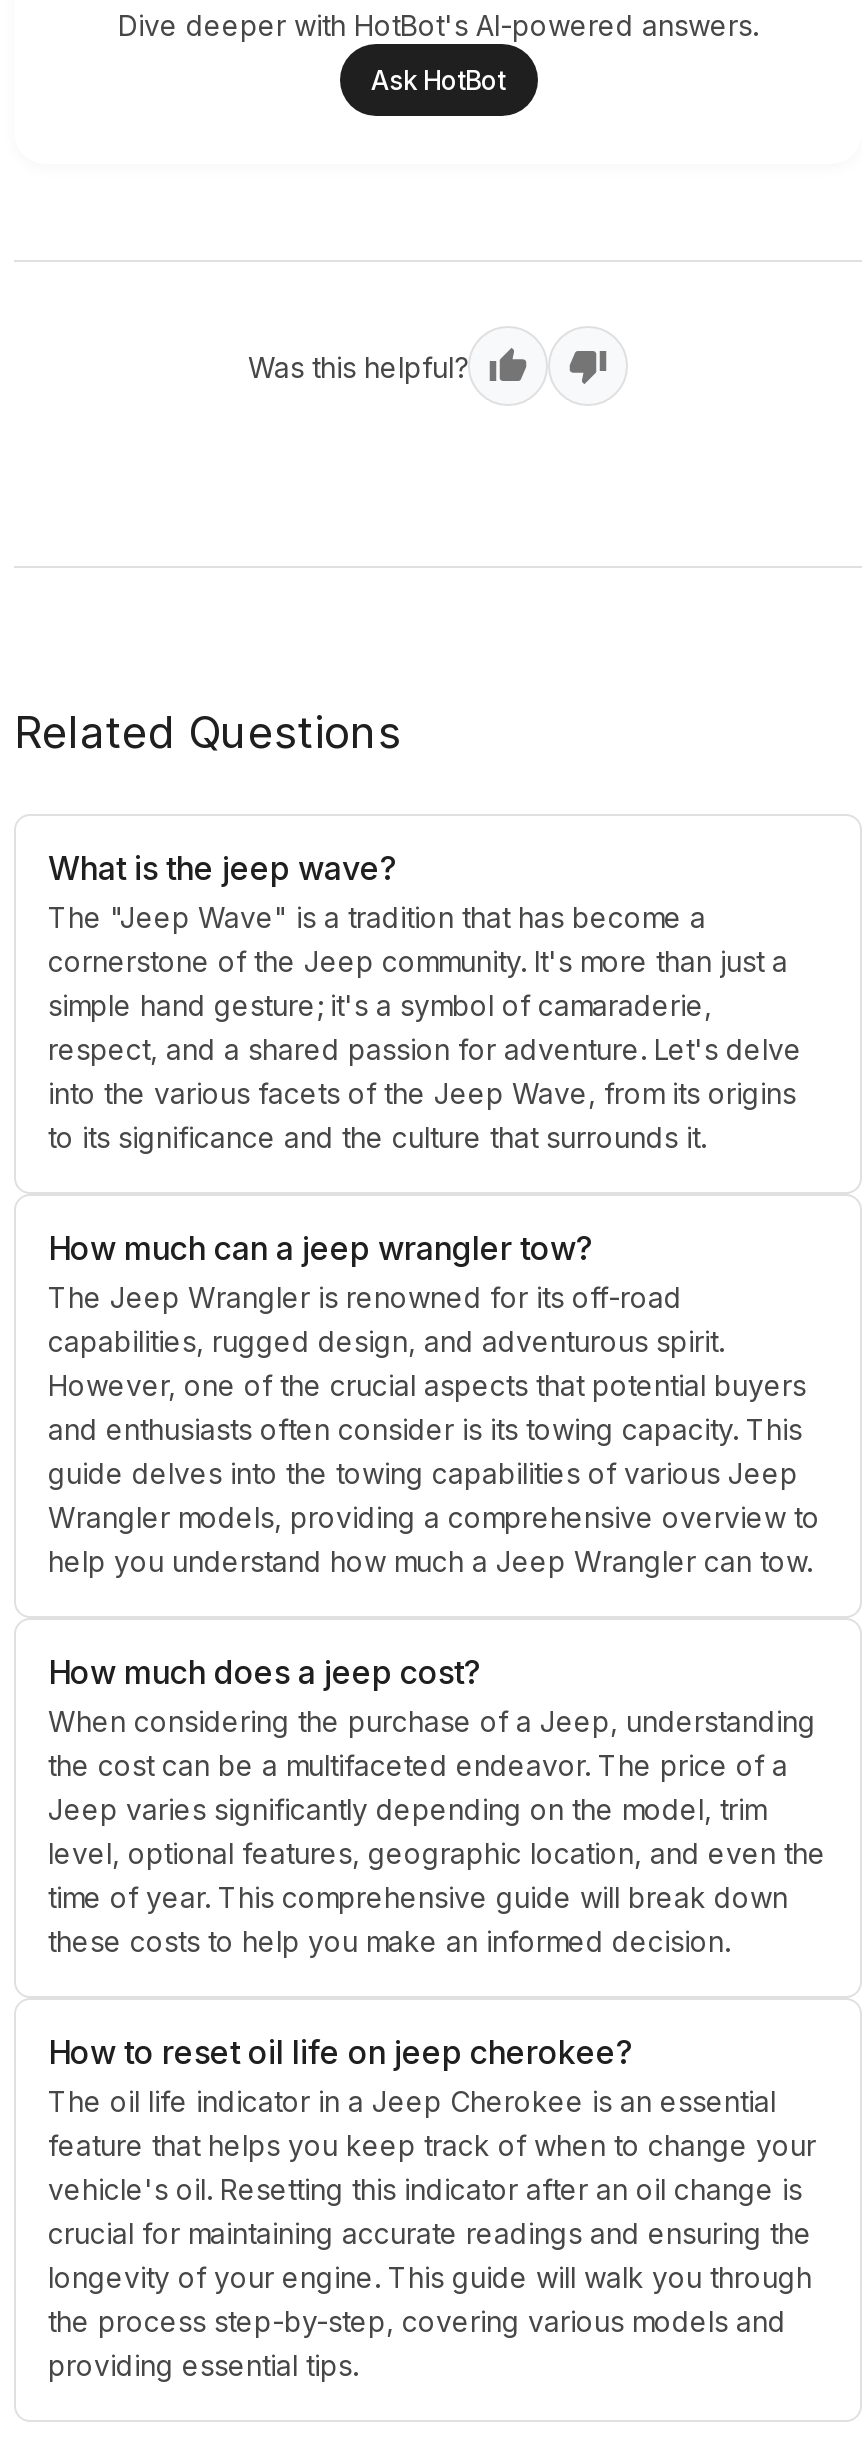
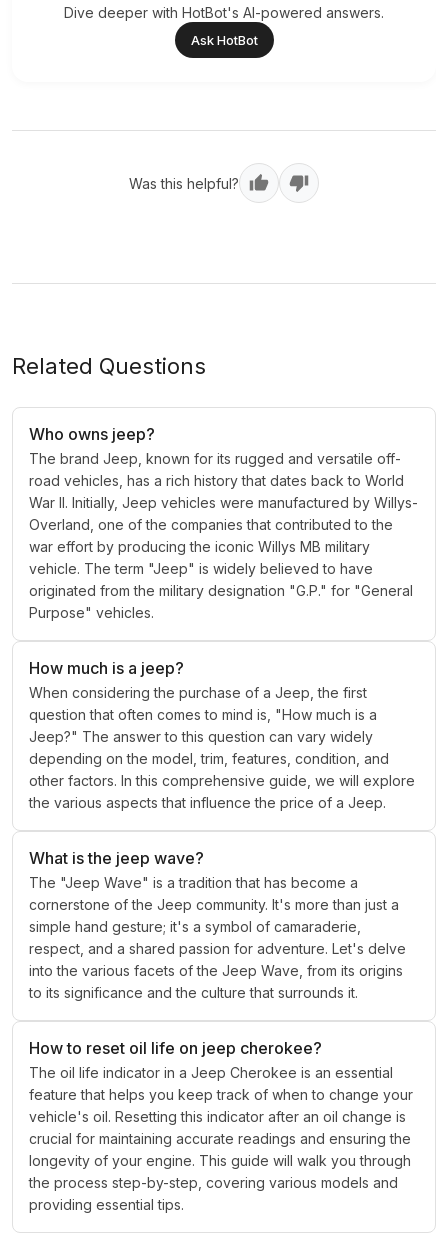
none -> [29,424,418,811] Who owns jeep? | The brand Jeep, known for its rugged and versatile off- | road vehicles, has a rich history that dates back to World | War II. Initially, Jeep vehicles were manufactured by Willys- | Overland, one of the companies that contributed to the | war effort by producing the iconic Willys MB military | vehicle. The term "Jeep" is widely believed to have | originated from the military designation "G.P." for "General | Purpose" vehicles. | How much is a jeep? | When considering the purchase of a Jeep, the first | question that often comes to mind is, "How much is a | Jeep?" The answer to this question can vary widely | depending on the model, trim, features, condition, and | other factors. In this comprehensive guide, we will explore | the various aspects that influence the price of a Jeep.
moved [48,848,802,1154] -> [29,848,406,1001]: What is the jeep wave? | The "Jeep Wave" is a tradition that has become a | cornerstone of the Jeep community. It's more than just a | simple hand gesture; it's a symbol of camaraderie, | respect, and a shared passion for adventure. Let's delve | into the various facets of the Jeep Wave, from its origins | to its significance and the culture that surrounds it.
[48,1228,826,1958] How much can a jeep wrangler tow? | The Jeep Wrangler is renowned for its off-road | capabilities, rugged design, and adventurous spirit. | However, one of the crucial aspects that potential buyers | and enthusiasts often consider is its towing capacity. This | guide delves into the towing capabilities of various Jeep | Wrangler models, providing a comprehensive overview to | help you understand how much a Jeep Wrangler can tow. | How much does a jeep cost? | When considering the purchase of a Jeep, understanding | the cost can be a multifaceted endeavor. The price of a | Jeep varies significantly depending on the model, trim | level, optional features, geographic location, and even the | time of year. This comprehensive guide will break down | these costs to help you make an informed decision. -> none

